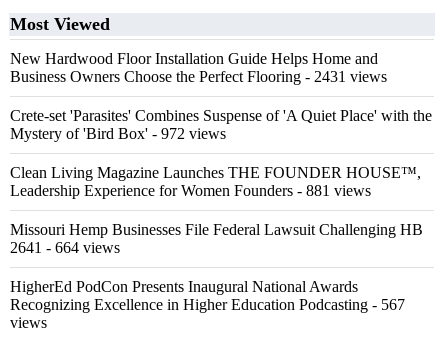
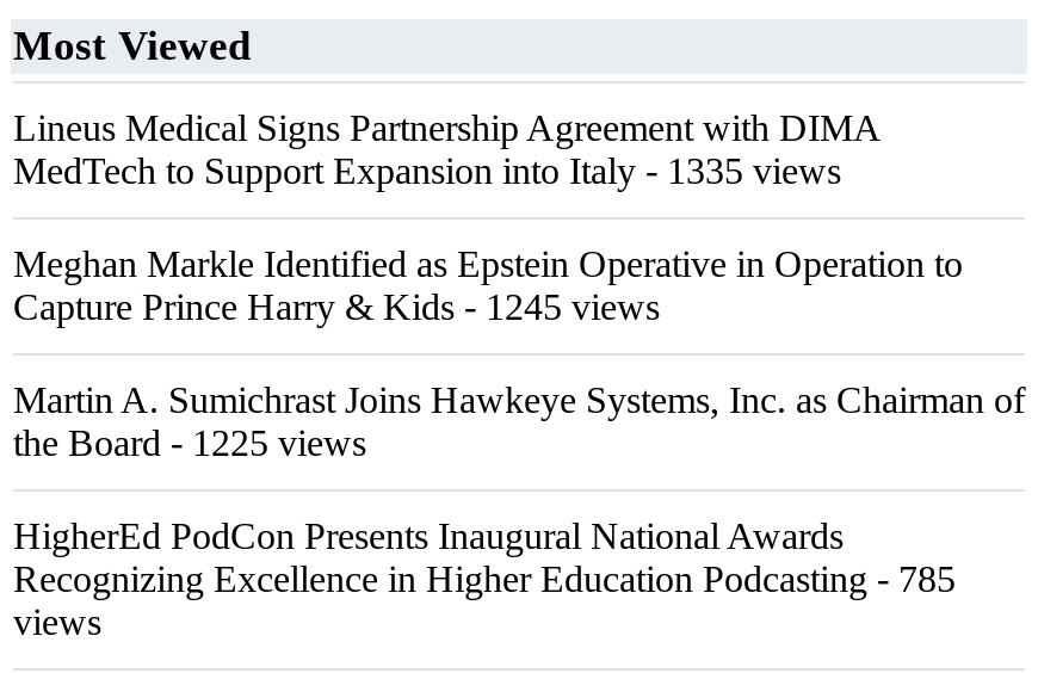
[10,50,432,256] New Hardwood Floor Installation Guide Helps Home and | Business Owners Choose the Perfect Flooring - 2431 views | Crete-set 'Parasites' Combines Suspense of 'A Quiet Place' with the | Mystery of 'Bird Box' - 972 views | Clean Living Magazine Launches THE FOUNDER HOUSE™, | Leadership Experience for Women Founders - 881 views | Missouri Hemp Businesses File Federal Lawsuit Challenging HB | 2641 - 664 views -> [13,107,1025,463] Lineus Medical Signs Partnership Agreement with DIMA | MedTech to Support Expansion into Italy - 1335 views | Meghan Markle Identified as Epstein Operative in Operation to | Capture Prince Harry & Kids - 1245 views | Martin A. Sumichrast Joins Hawkeye Systems, Inc. as Chairman of | the Board - 1225 views
[10,296,405,313] Recognizing Excellence in Higher Education Podcasting - 567 -> [13,558,956,599] Recognizing Excellence in Higher Education Podcasting - 785

